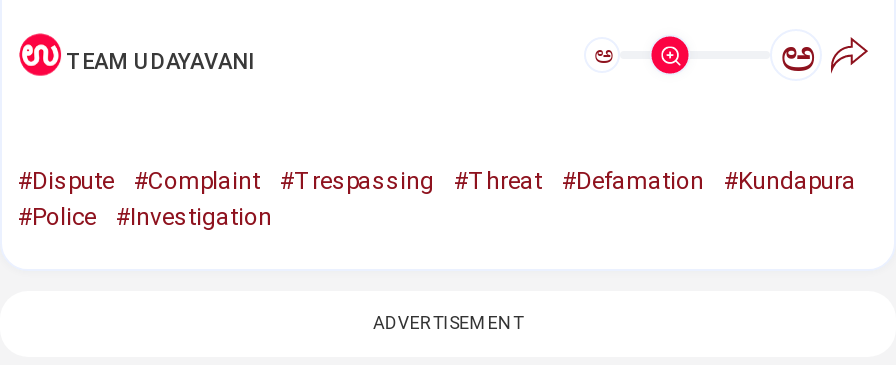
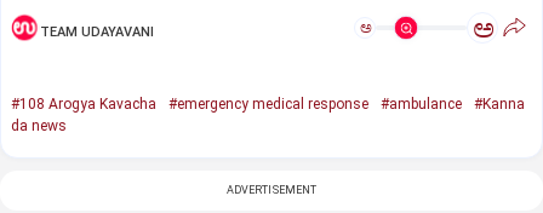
[18,167,856,231] #Dispute | #Complaint | #Trespassing | #Threat | #Defamation | #Kundapura | #Police | #Investigation -> [11,96,525,134] #108 Arogya Kavacha | #emergency medical response | #ambulance | #Kanna | da news

